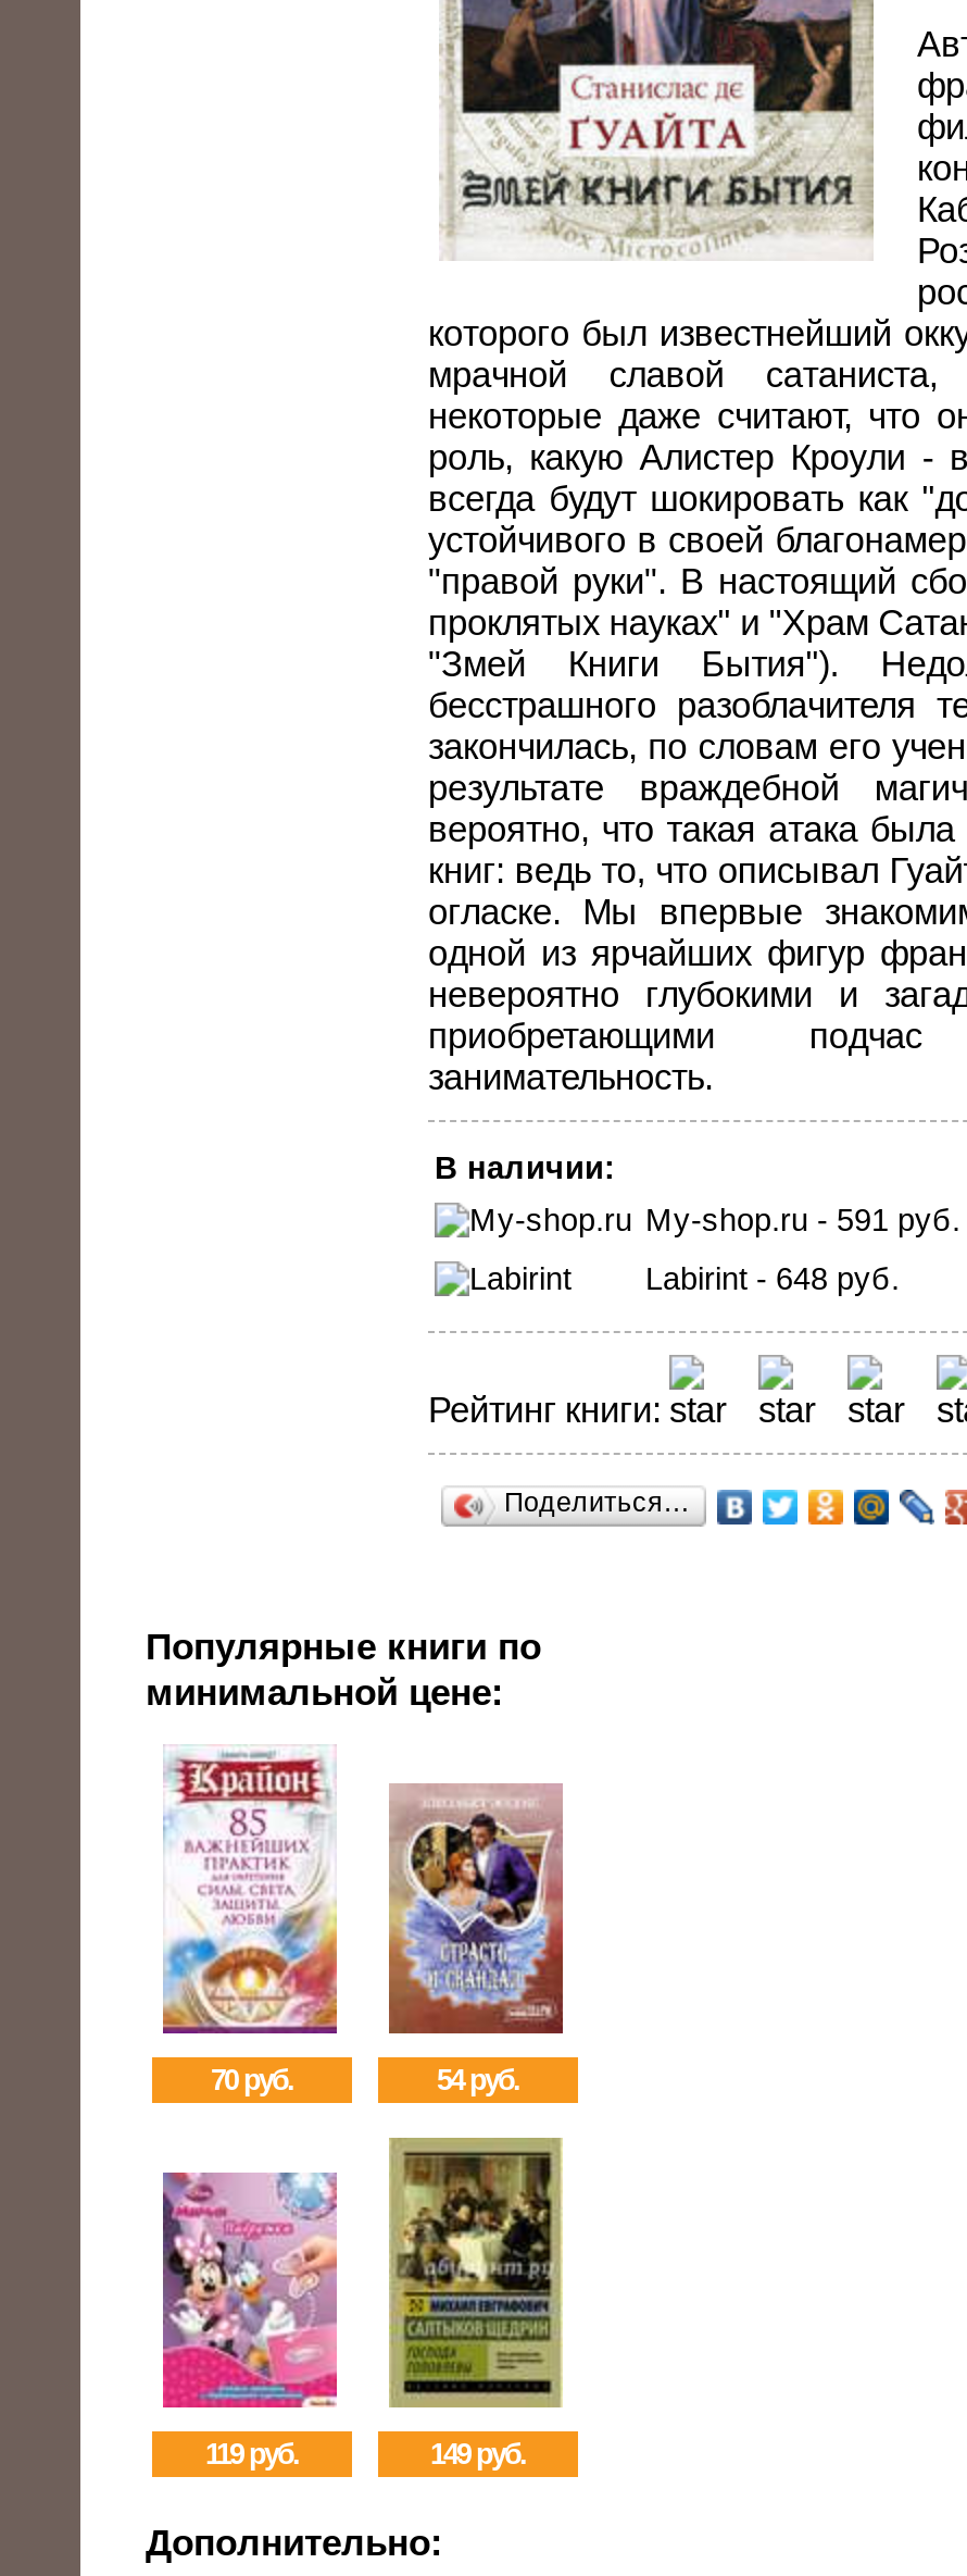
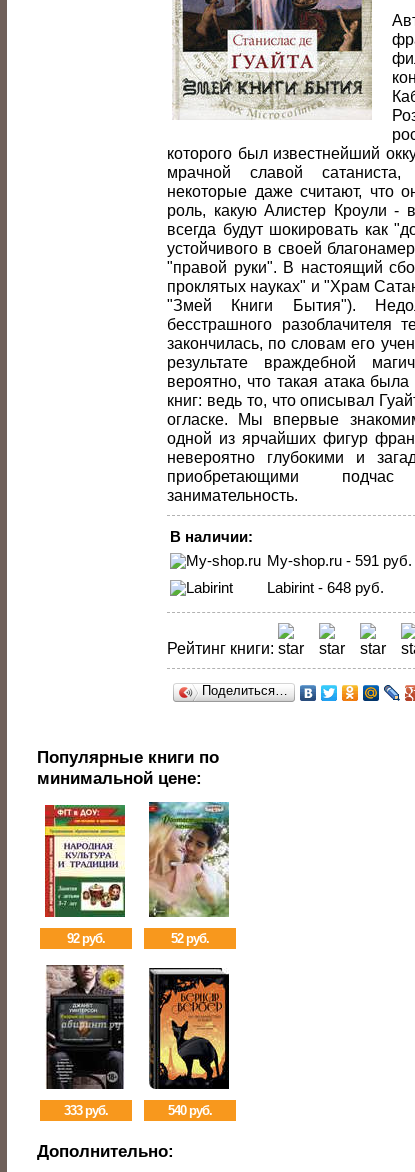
[161,1753,339,2096] [image] | 70 руб. -> [44,804,126,946] [image] | 92 руб.
[389,1783,565,2096] [image] | 54 руб. -> [148,801,230,946] [image] | 52 руб.
[161,2138,339,2471] [image] | 119 руб. -> [45,964,125,1118] [image] | 333 руб.
[387,2136,563,2471] [image] | 149 руб. -> [148,965,230,1118] [image] | 540 руб.

